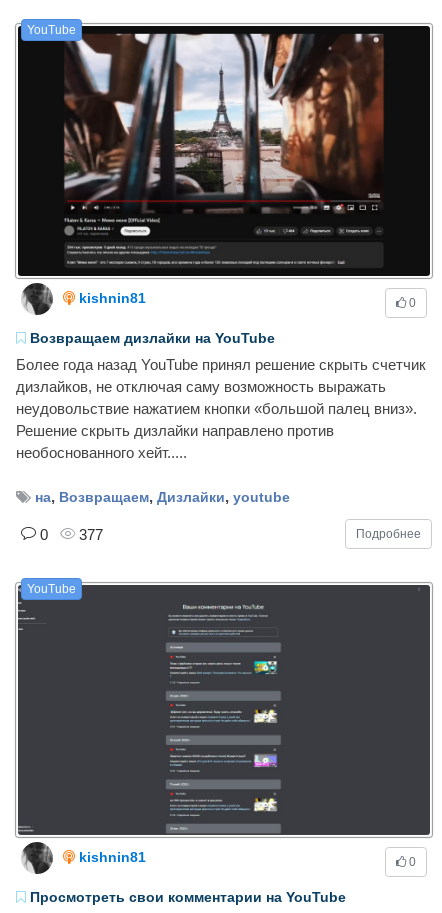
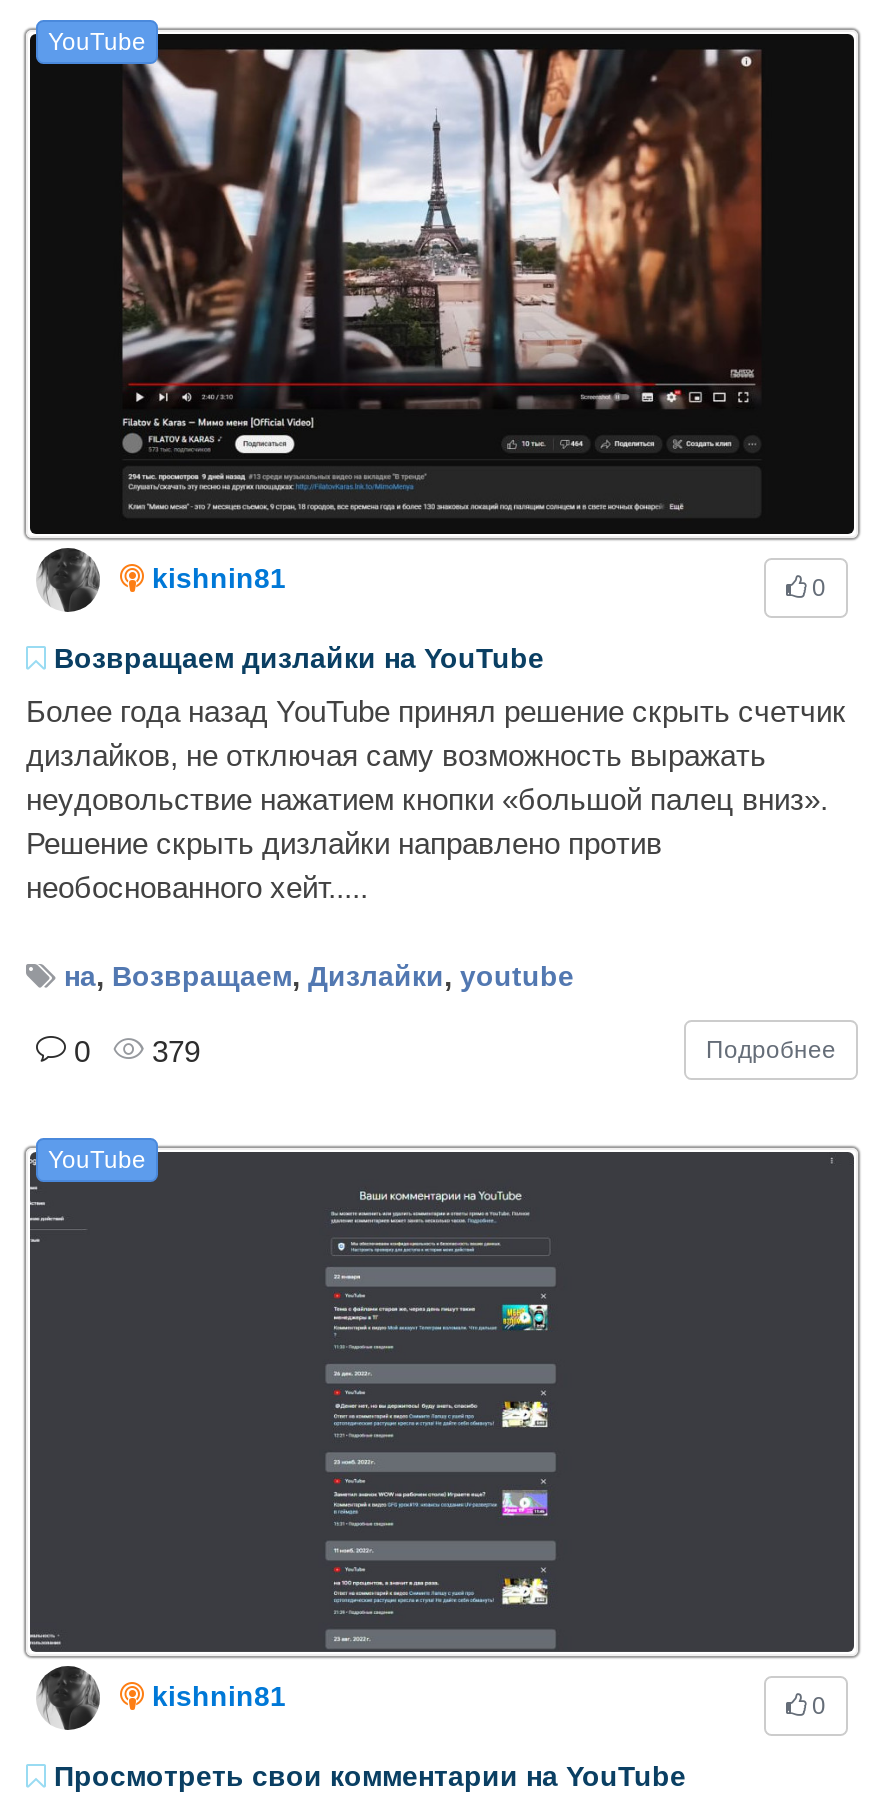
[36,526,103,543] 0 377 -> [66,1034,200,1068] 0 379

